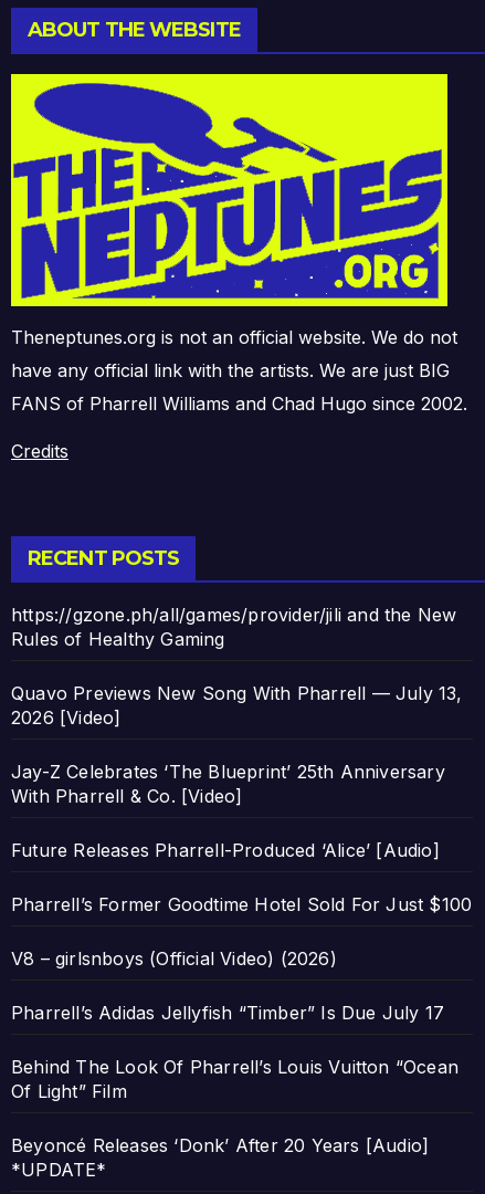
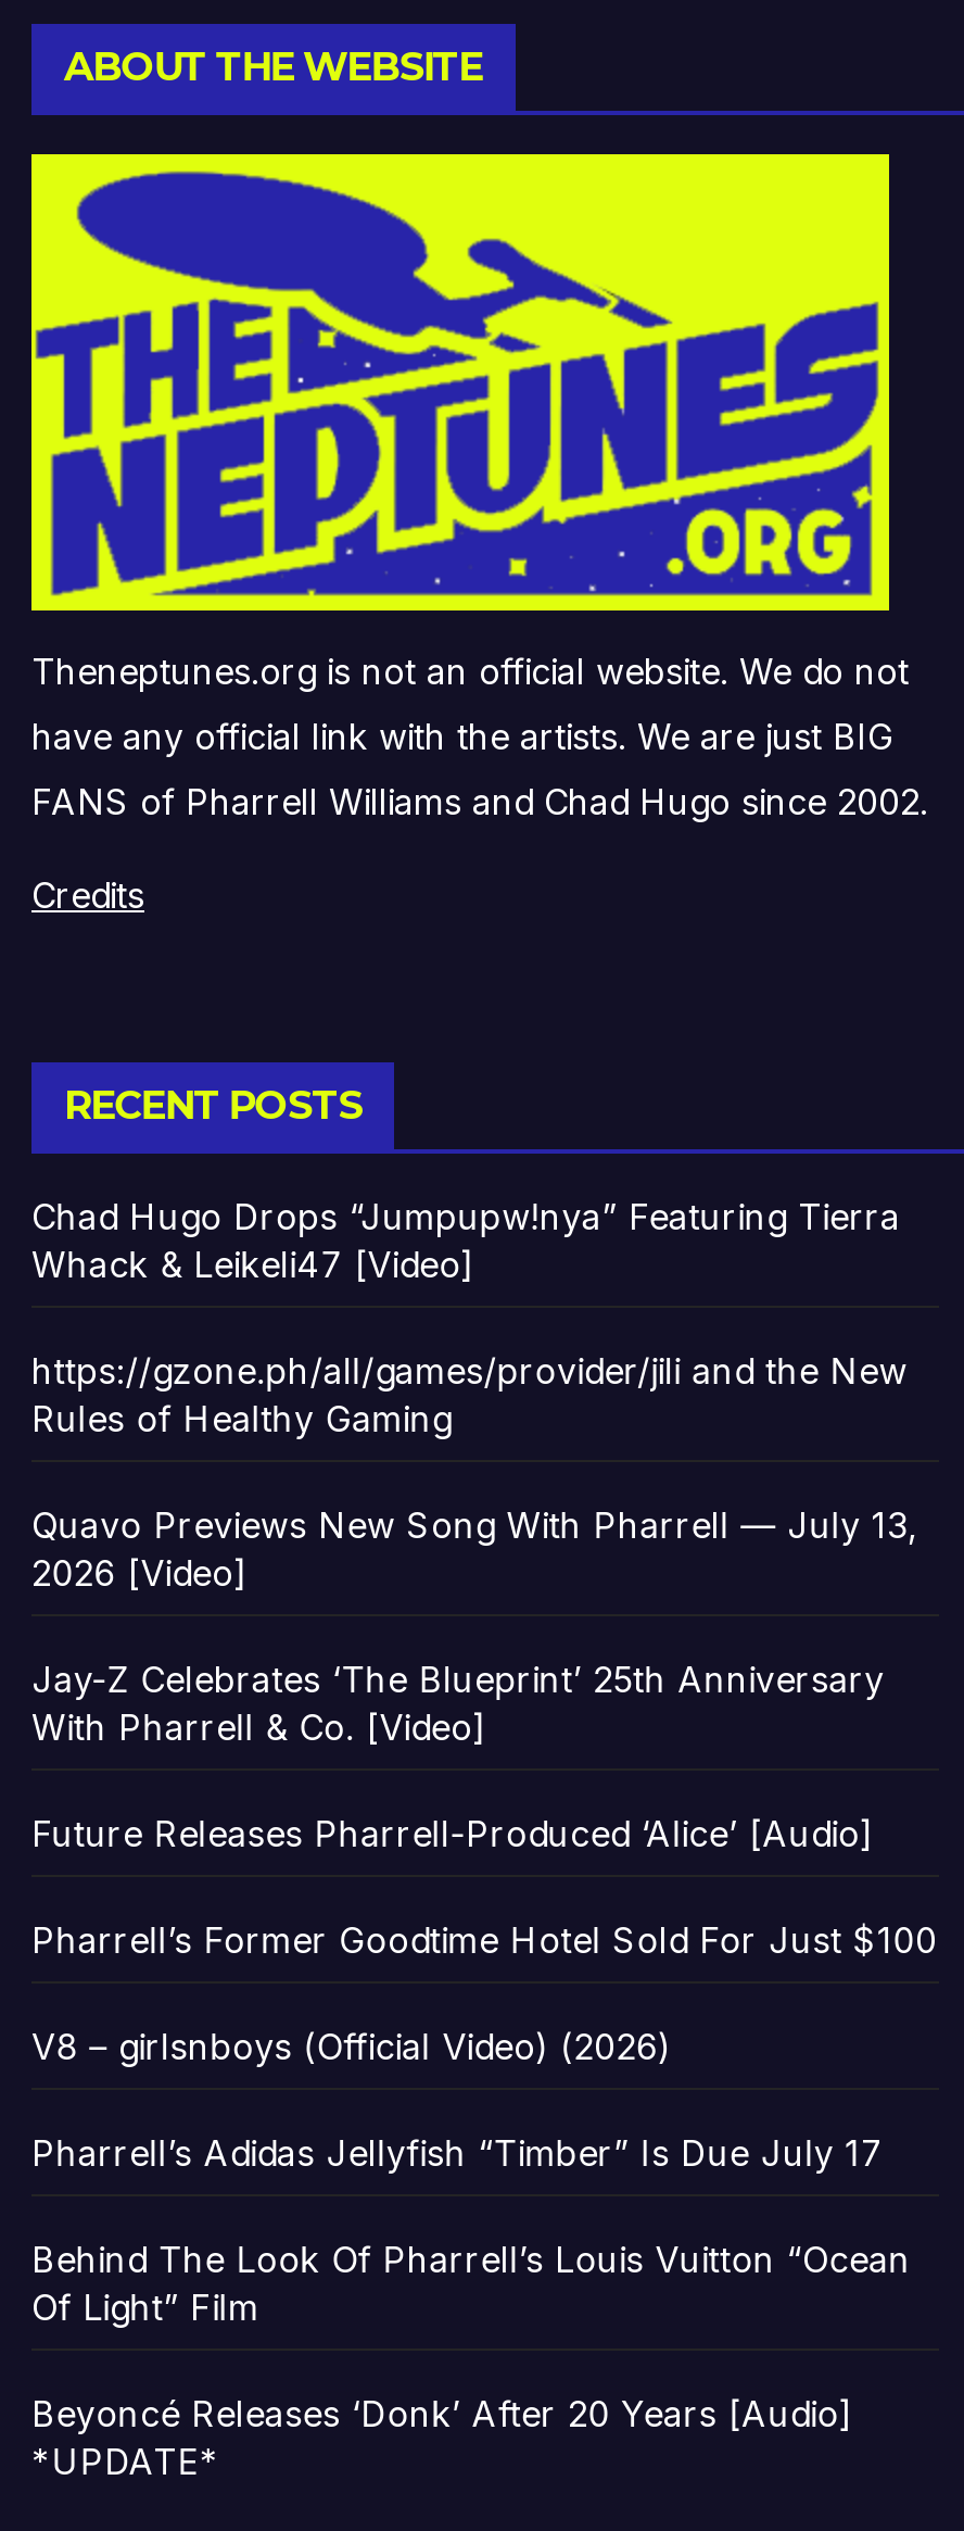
none -> [31,1196,900,1287] Chad Hugo Drops “Jumpupw!nya” Featuring Tierra | Whack & Leikeli47 [Video]

